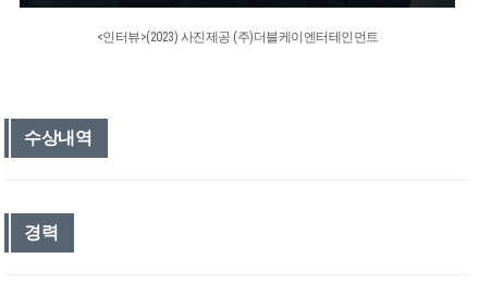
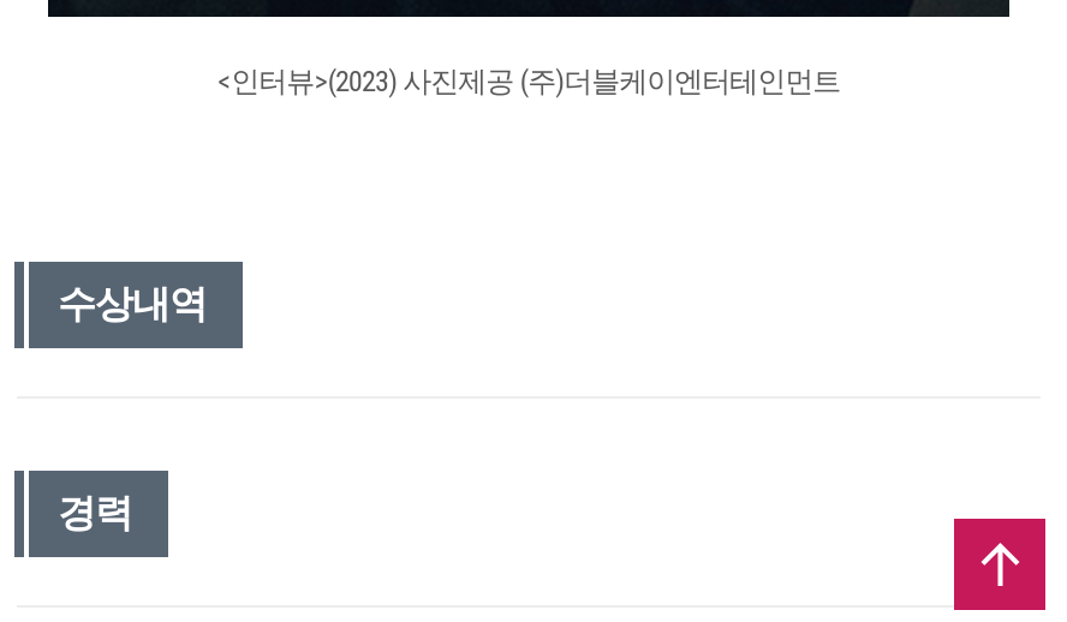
none -> [952,516,1048,612] [image]

